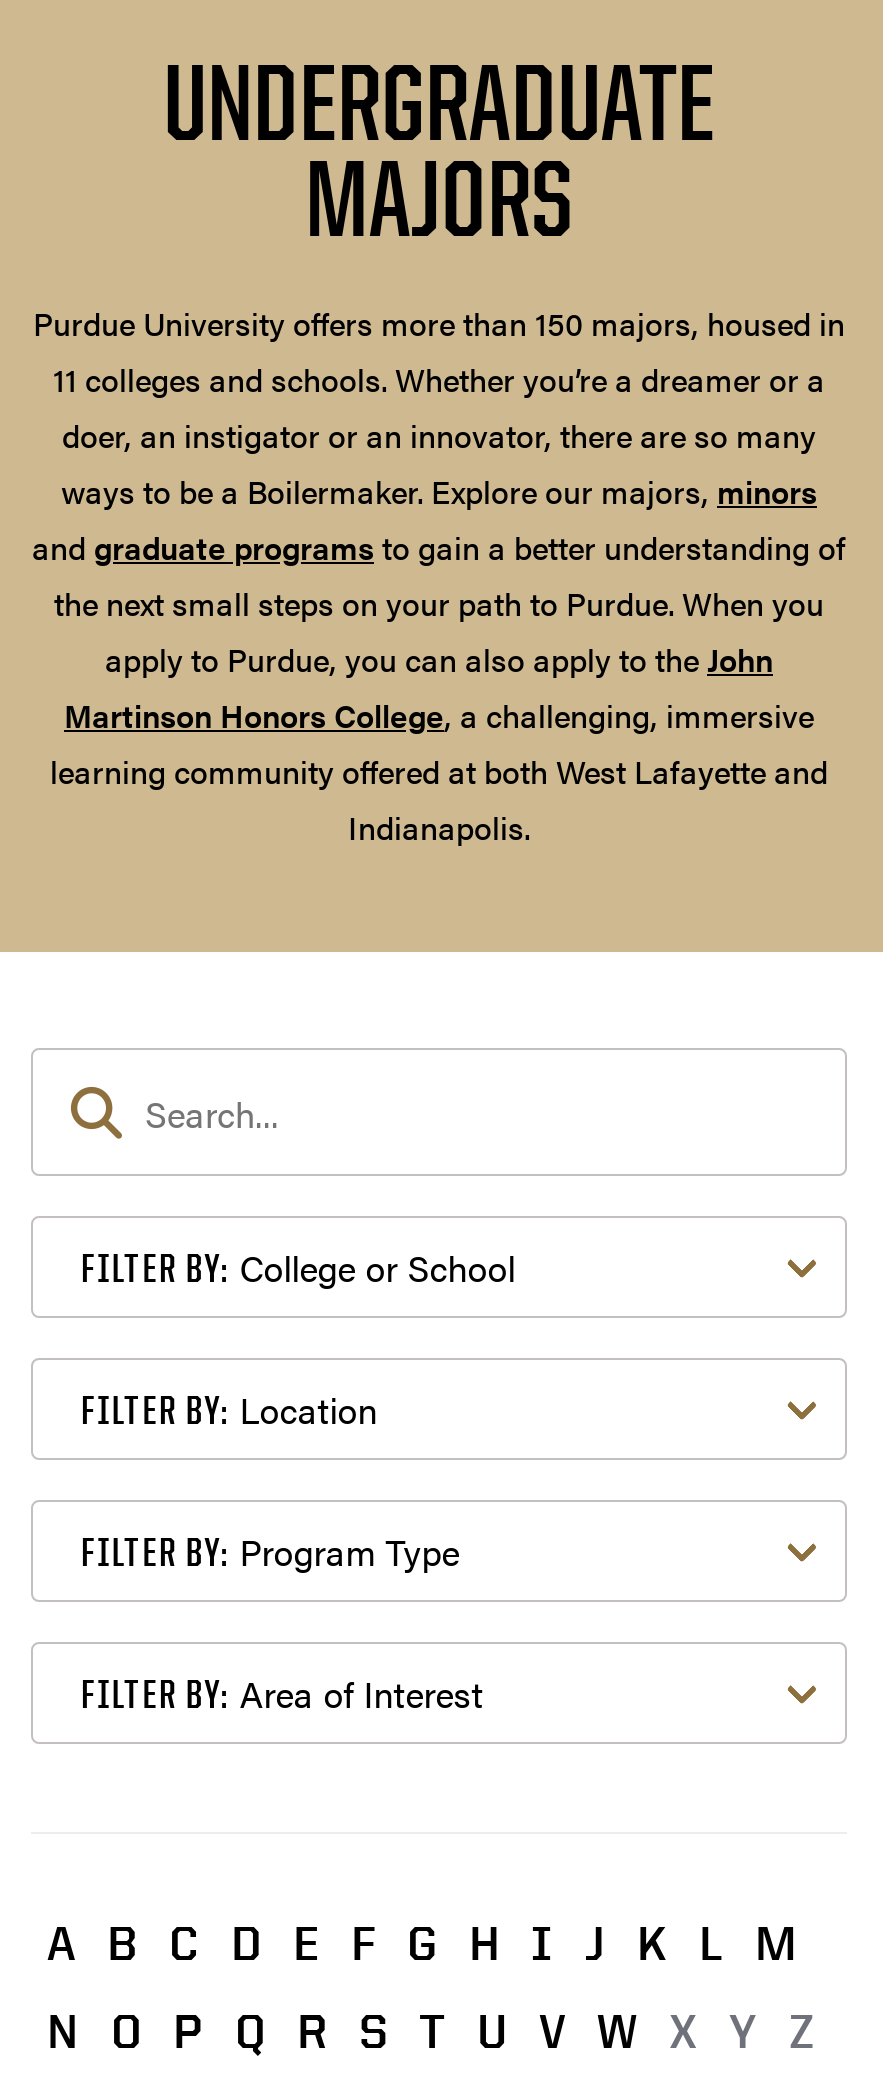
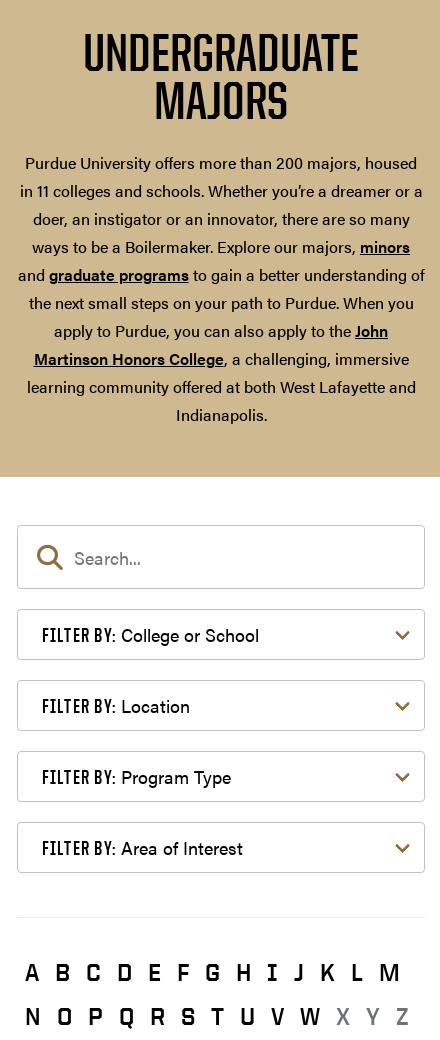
[33,300,845,402] Purdue University offers more than 150 majors, housed in | 11 colleges and schools. Whether you’re a dreamer or a -> [19,151,422,202] Purdue University offers more than 200 majors, housed | in 11 colleges and schools. Whether you’re a dreamer or a

